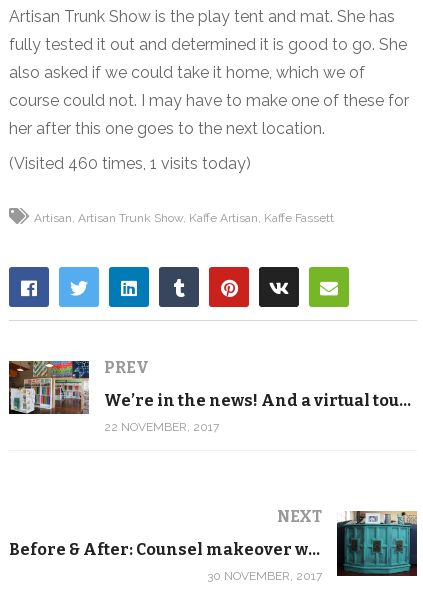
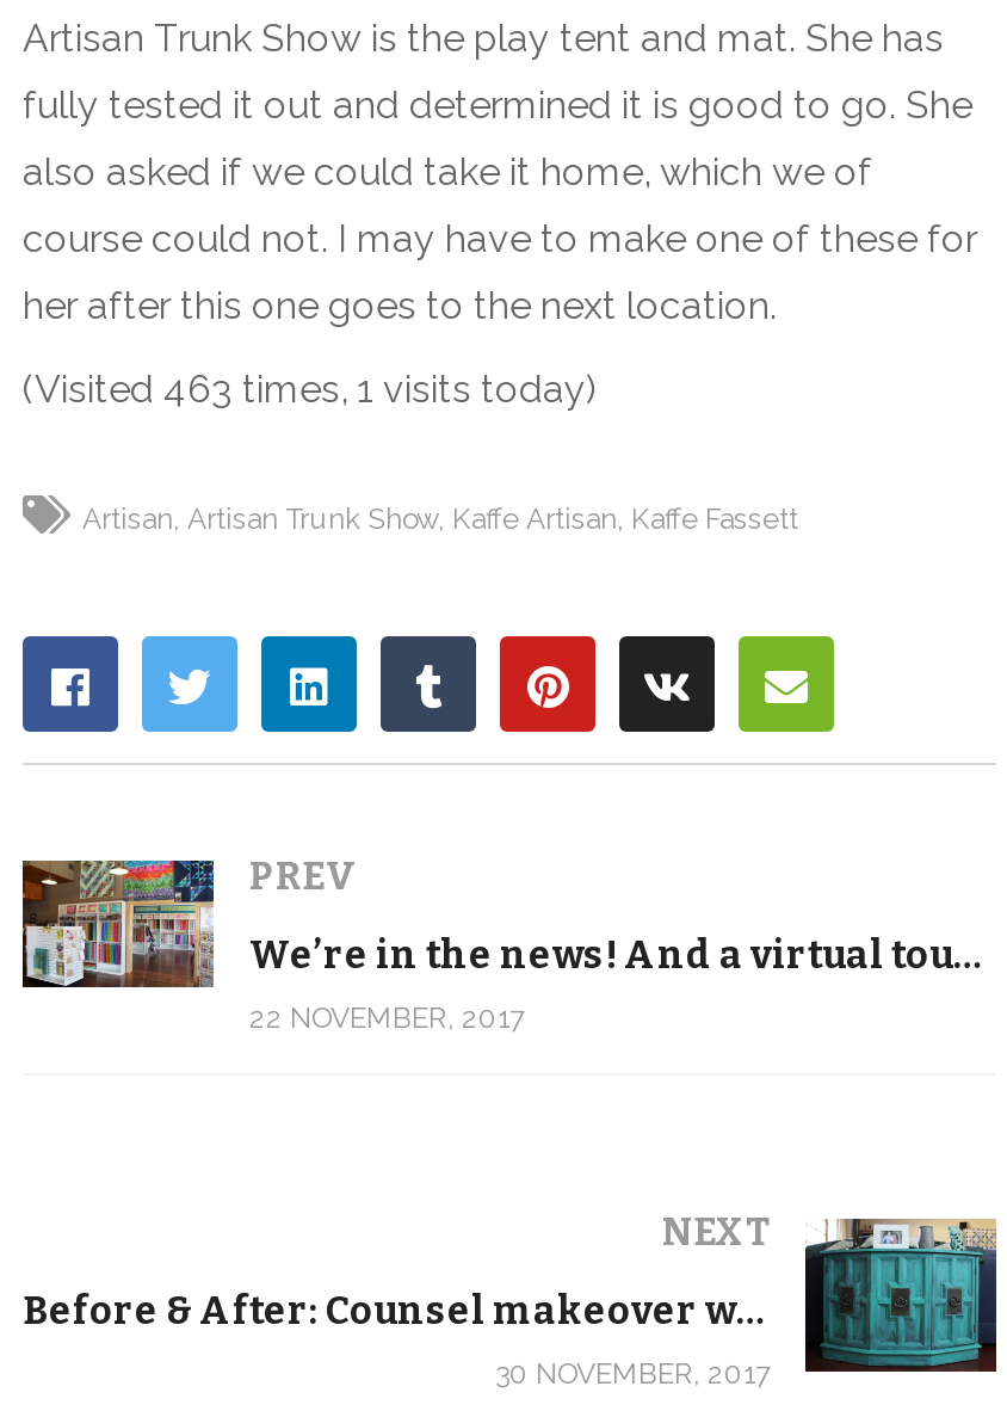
[9,154,251,173] (Visited 460 times, 1 visits today) -> [23,366,598,412] (Visited 463 times, 1 visits today)

